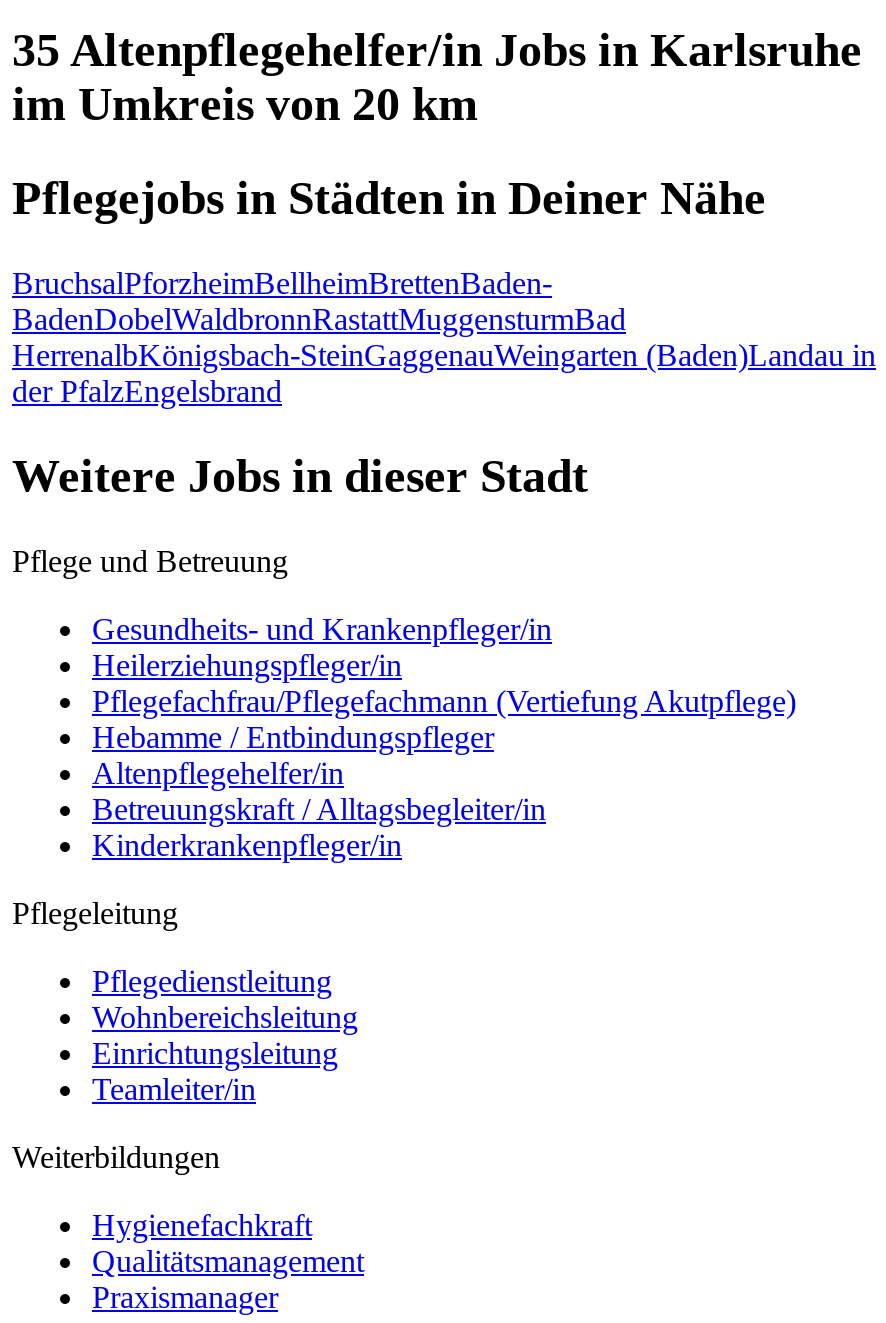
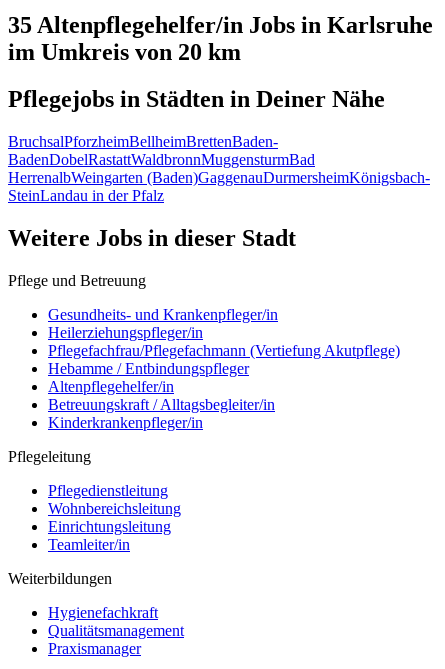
[12,301,876,407] BadenDobelWaldbronnRastattMuggensturmBad | HerrenalbKönigsbach-SteinGaggenauWeingarten (Baden)Landau in | der PfalzEngelsbrand -> [8,151,430,204] BadenDobelRastattWaldbronnMuggensturmBad | HerrenalbWeingarten (Baden)GaggenauDurmersheimKönigsbach- | SteinLandau in der Pfalz

